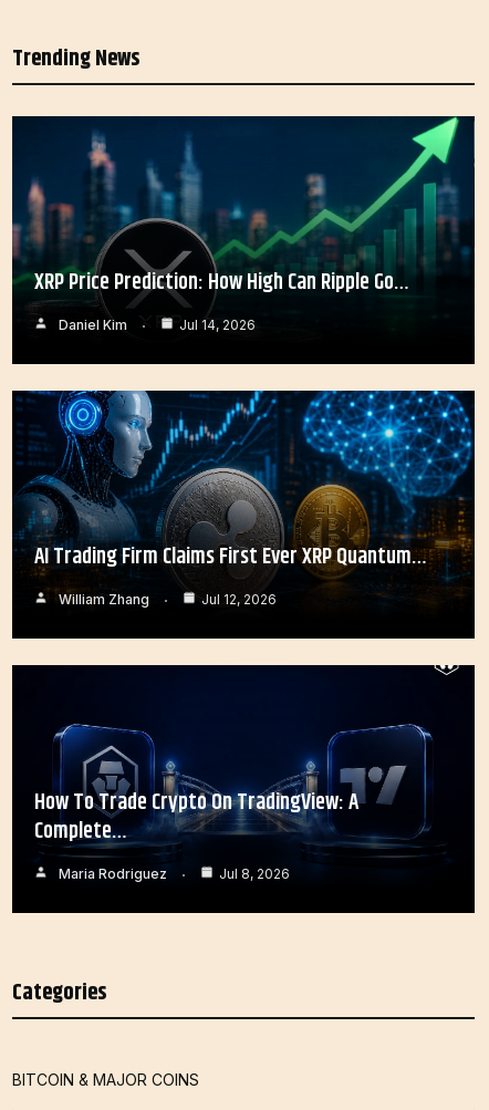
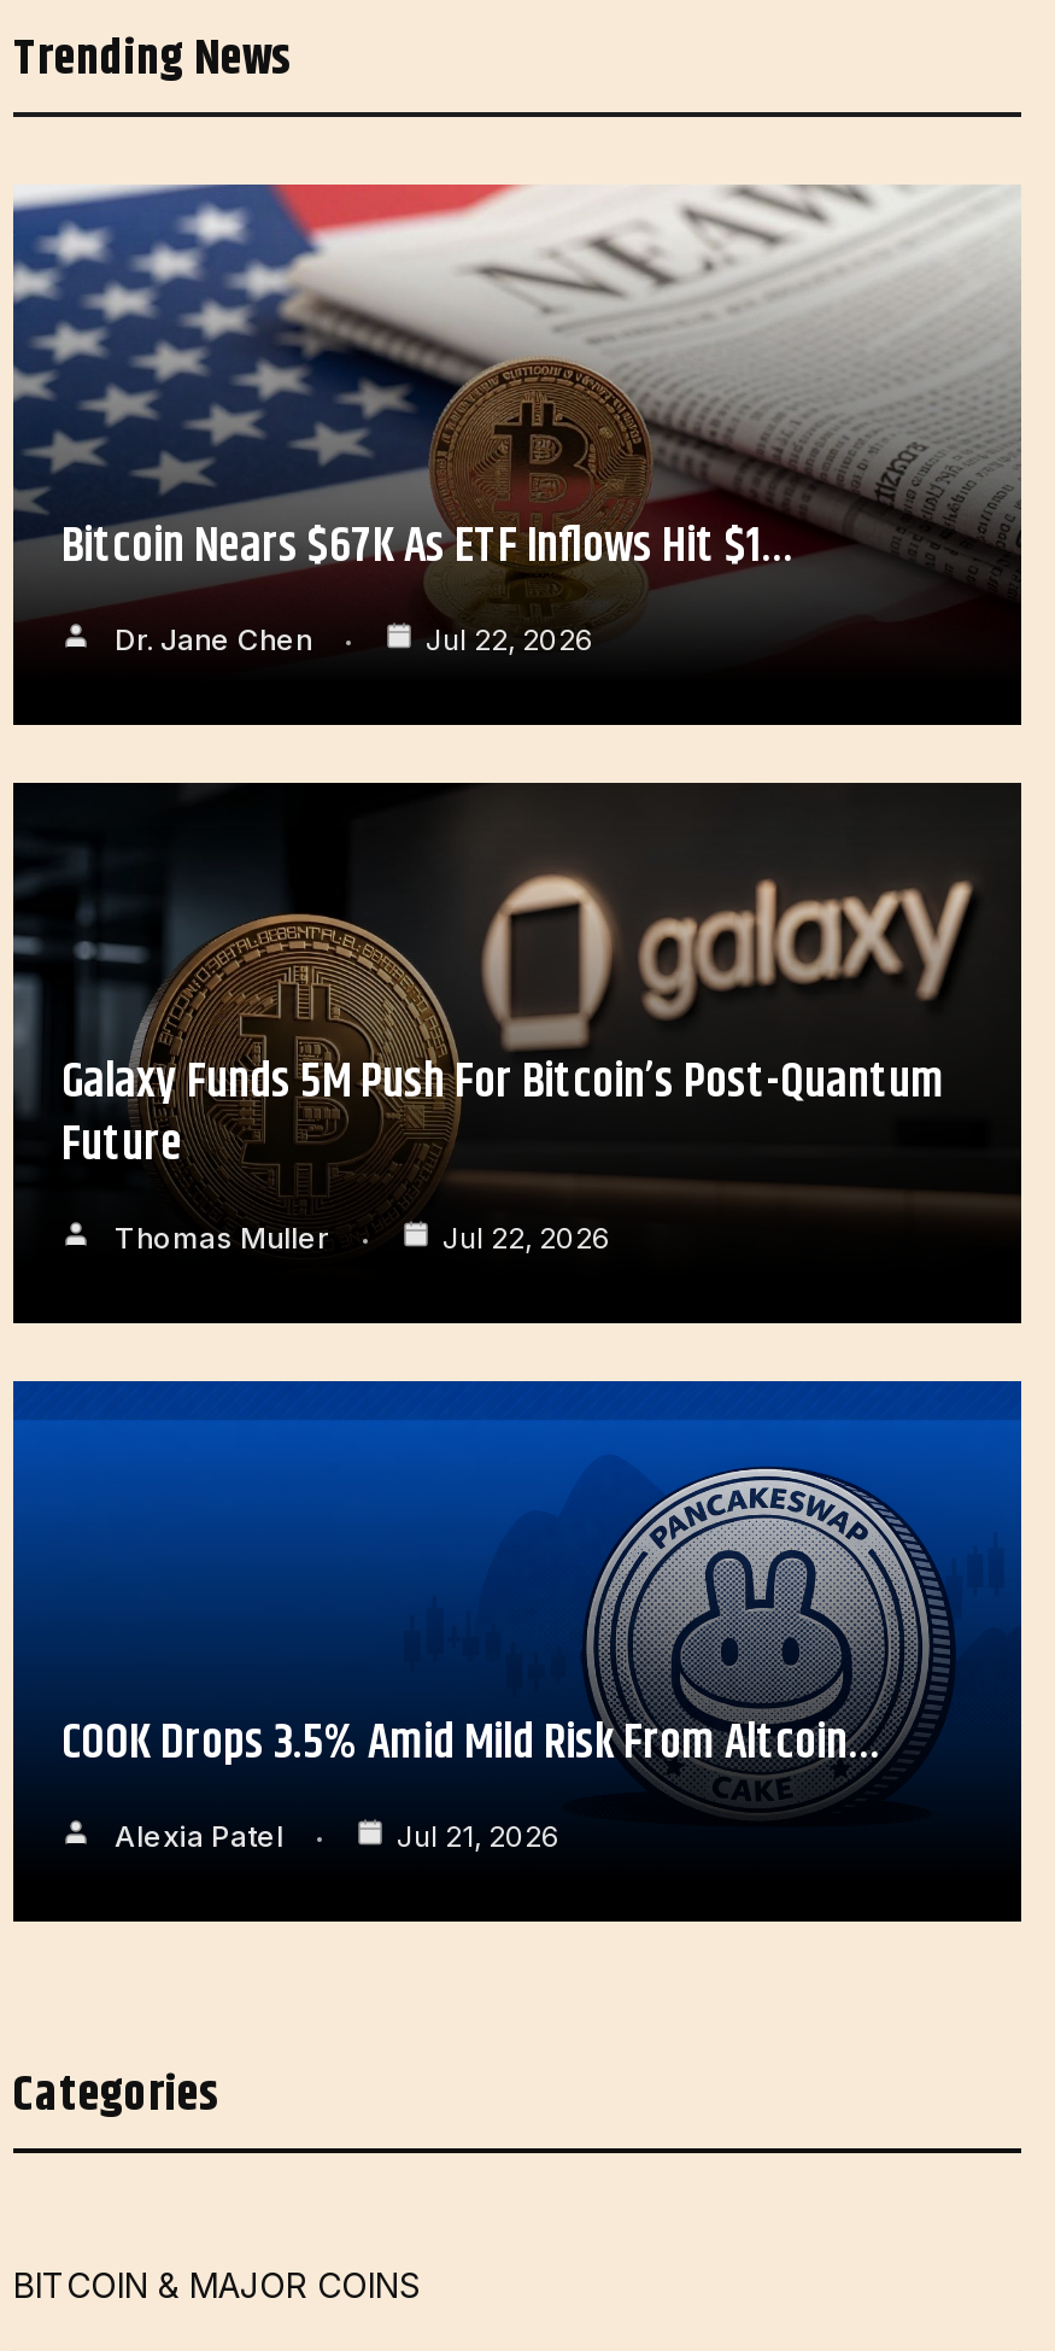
[11,115,476,318] [image] | XRP Price Prediction: How High Can Ripple Go… -> [13,182,1021,626] [image] | Bitcoin Nears $67K As ETF Inflows Hit $1…
[59,316,256,333] Daniel Kim | Jul 14, 2026 -> [115,620,594,656] Dr. Jane Chen | Jul 22, 2026
[12,390,474,574] [image] | AI Trading Firm Claims First Ever XRP Quantum… -> [13,780,1019,1182] [image] | Galaxy Funds 5M Push For Bitcoin’s Post-Quantum | Future
[59,591,277,607] William Zhang | Jul 12, 2026 -> [115,1219,611,1255] Thomas Muller | Jul 22, 2026
[11,664,476,852] [image] | How To Trade Crypto On TradingView: A | Complete… -> [11,1379,1024,1789] [image] | COOK Drops 3.5% Amid Mild Risk From Altcoin…
[59,865,290,882] Maria Rodriguez | Jul 8, 2026 -> [115,1817,561,1853] Alexia Patel | Jul 21, 2026

